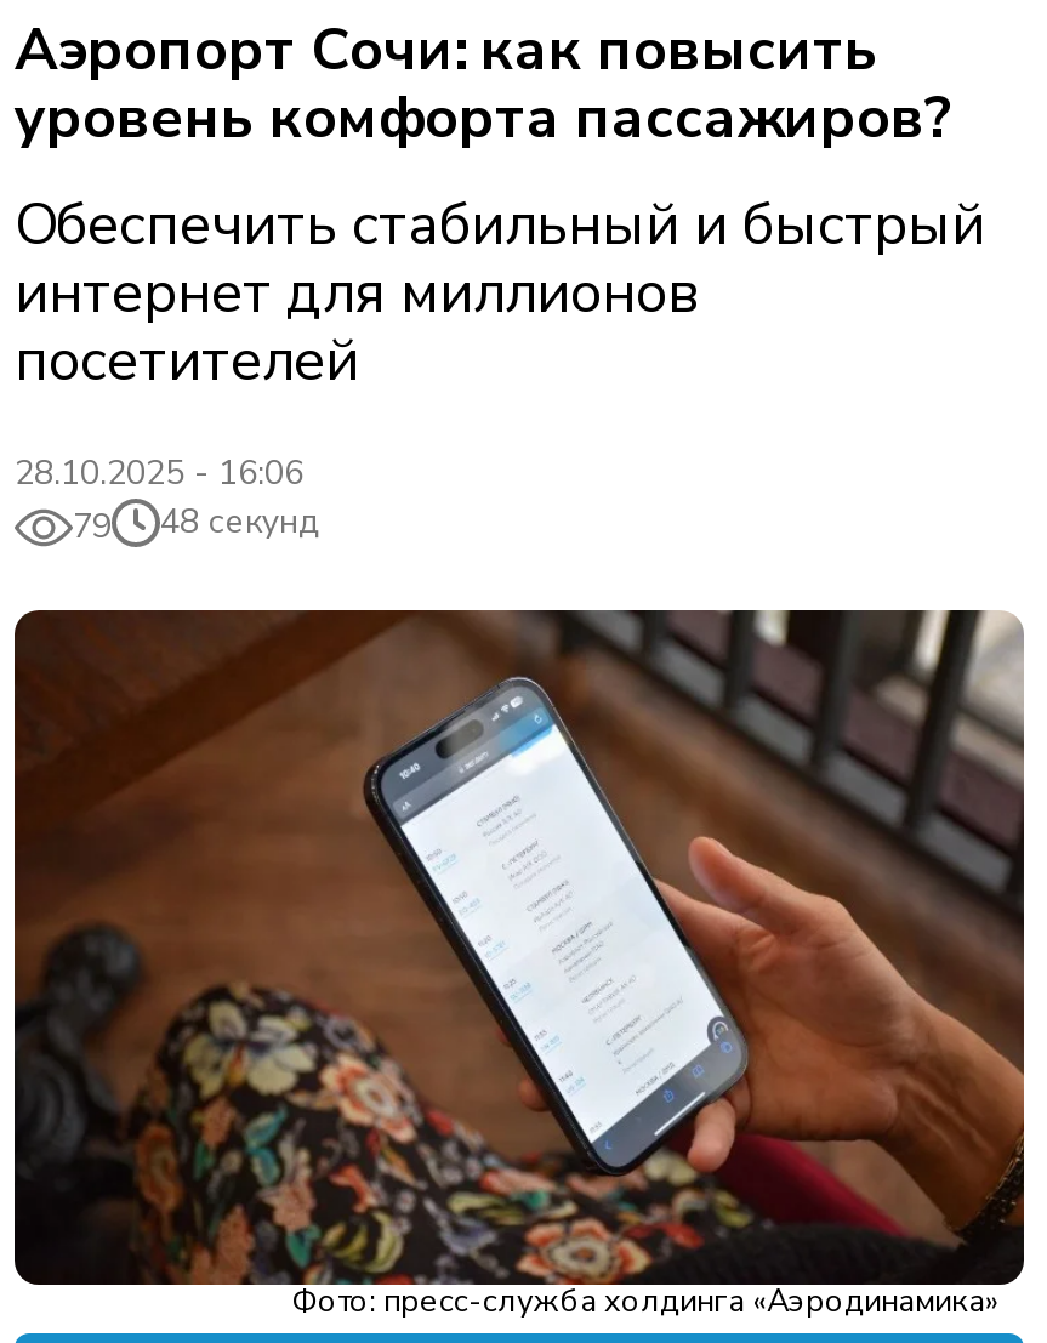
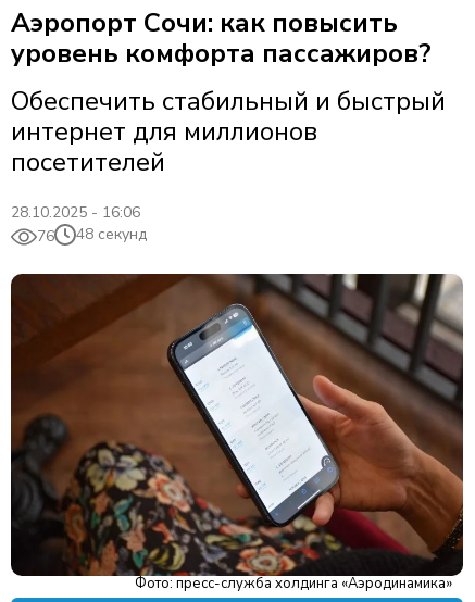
[73,499,318,550] 79 48 секунд -> [37,224,147,247] 76 48 секунд

